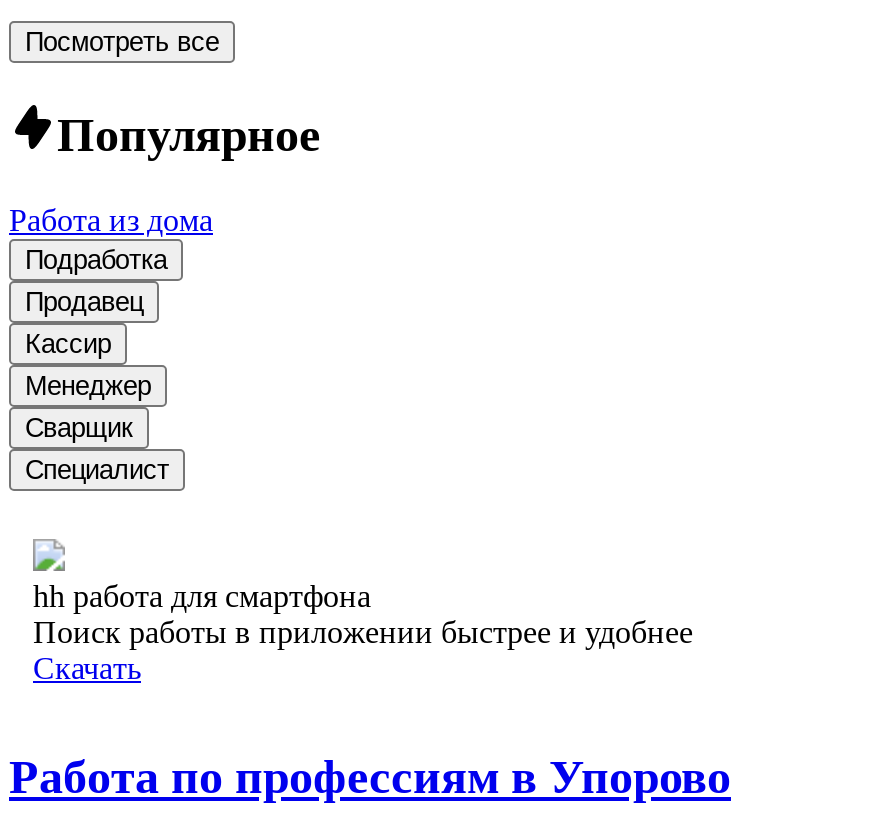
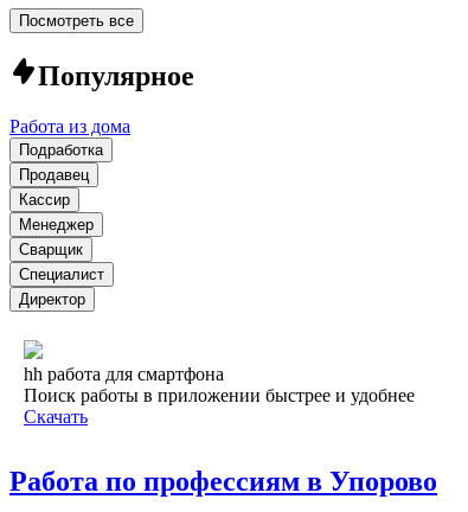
none -> [19,290,85,308] Директор

